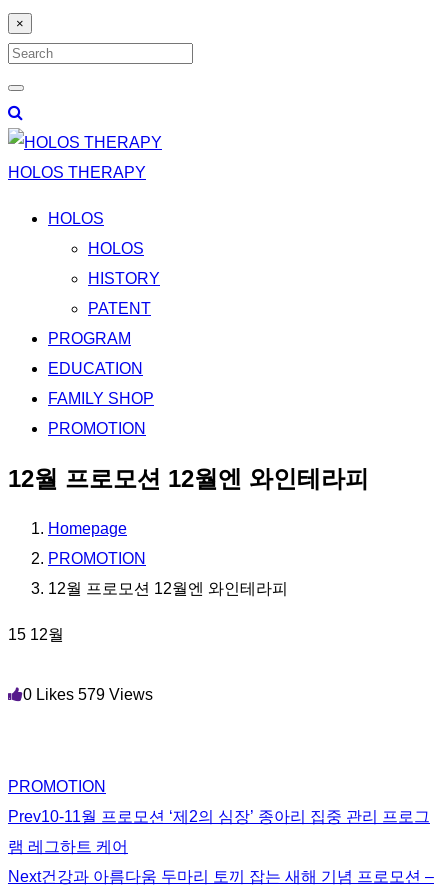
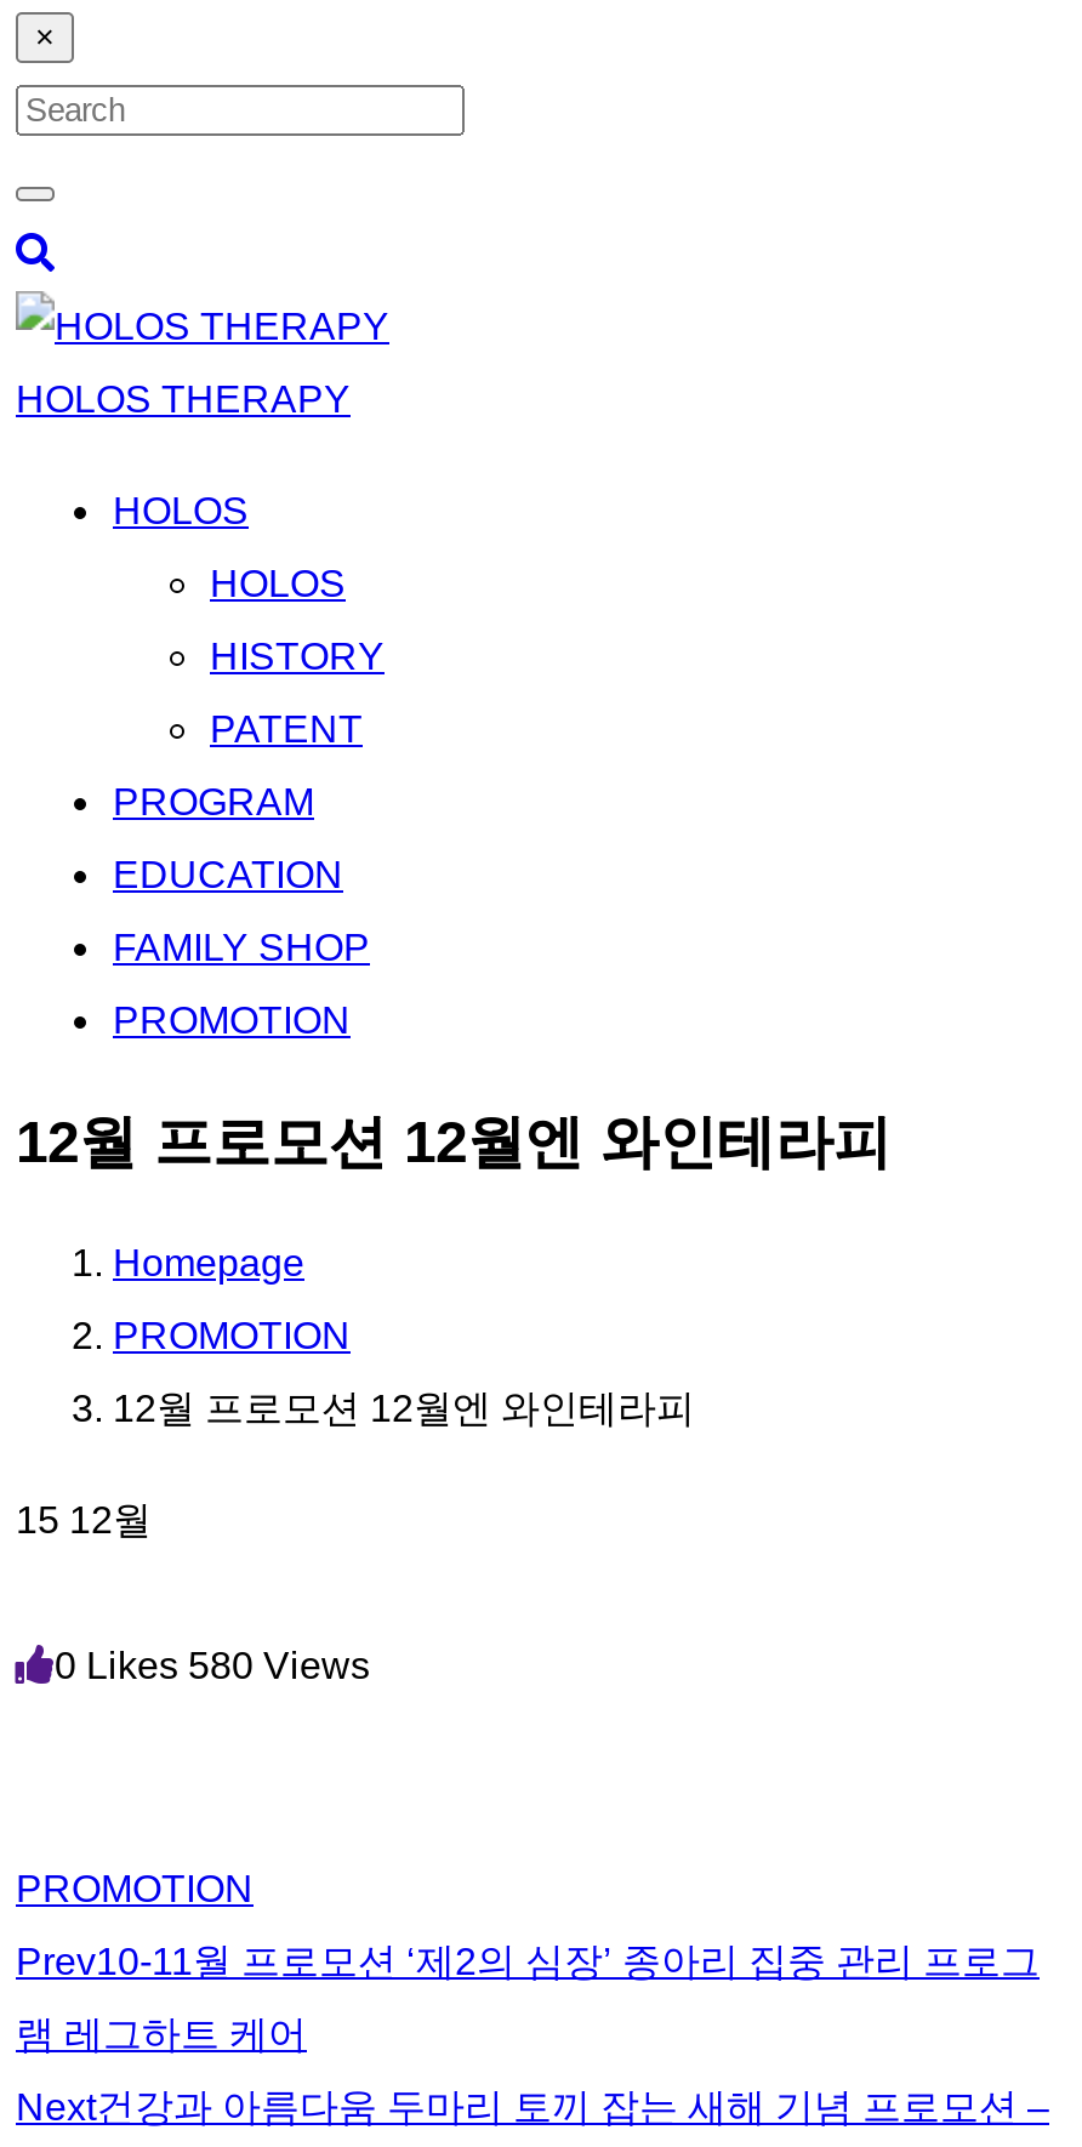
[23,686,153,703] 0 Likes 579 Views -> [55,1644,370,1686] 0 Likes 580 Views

